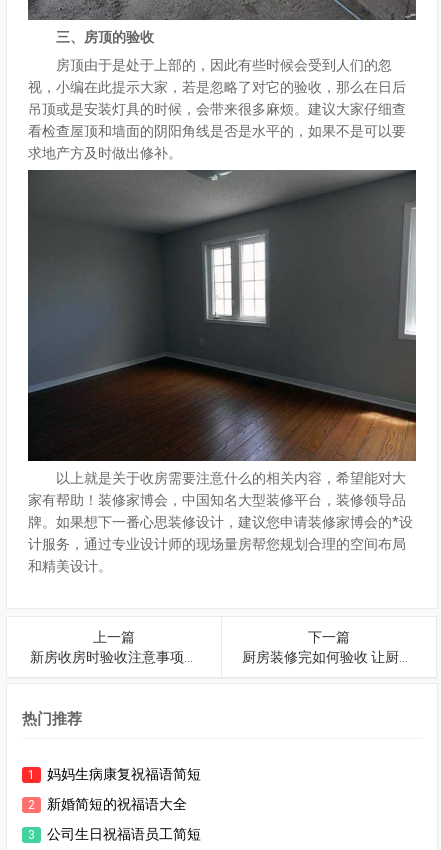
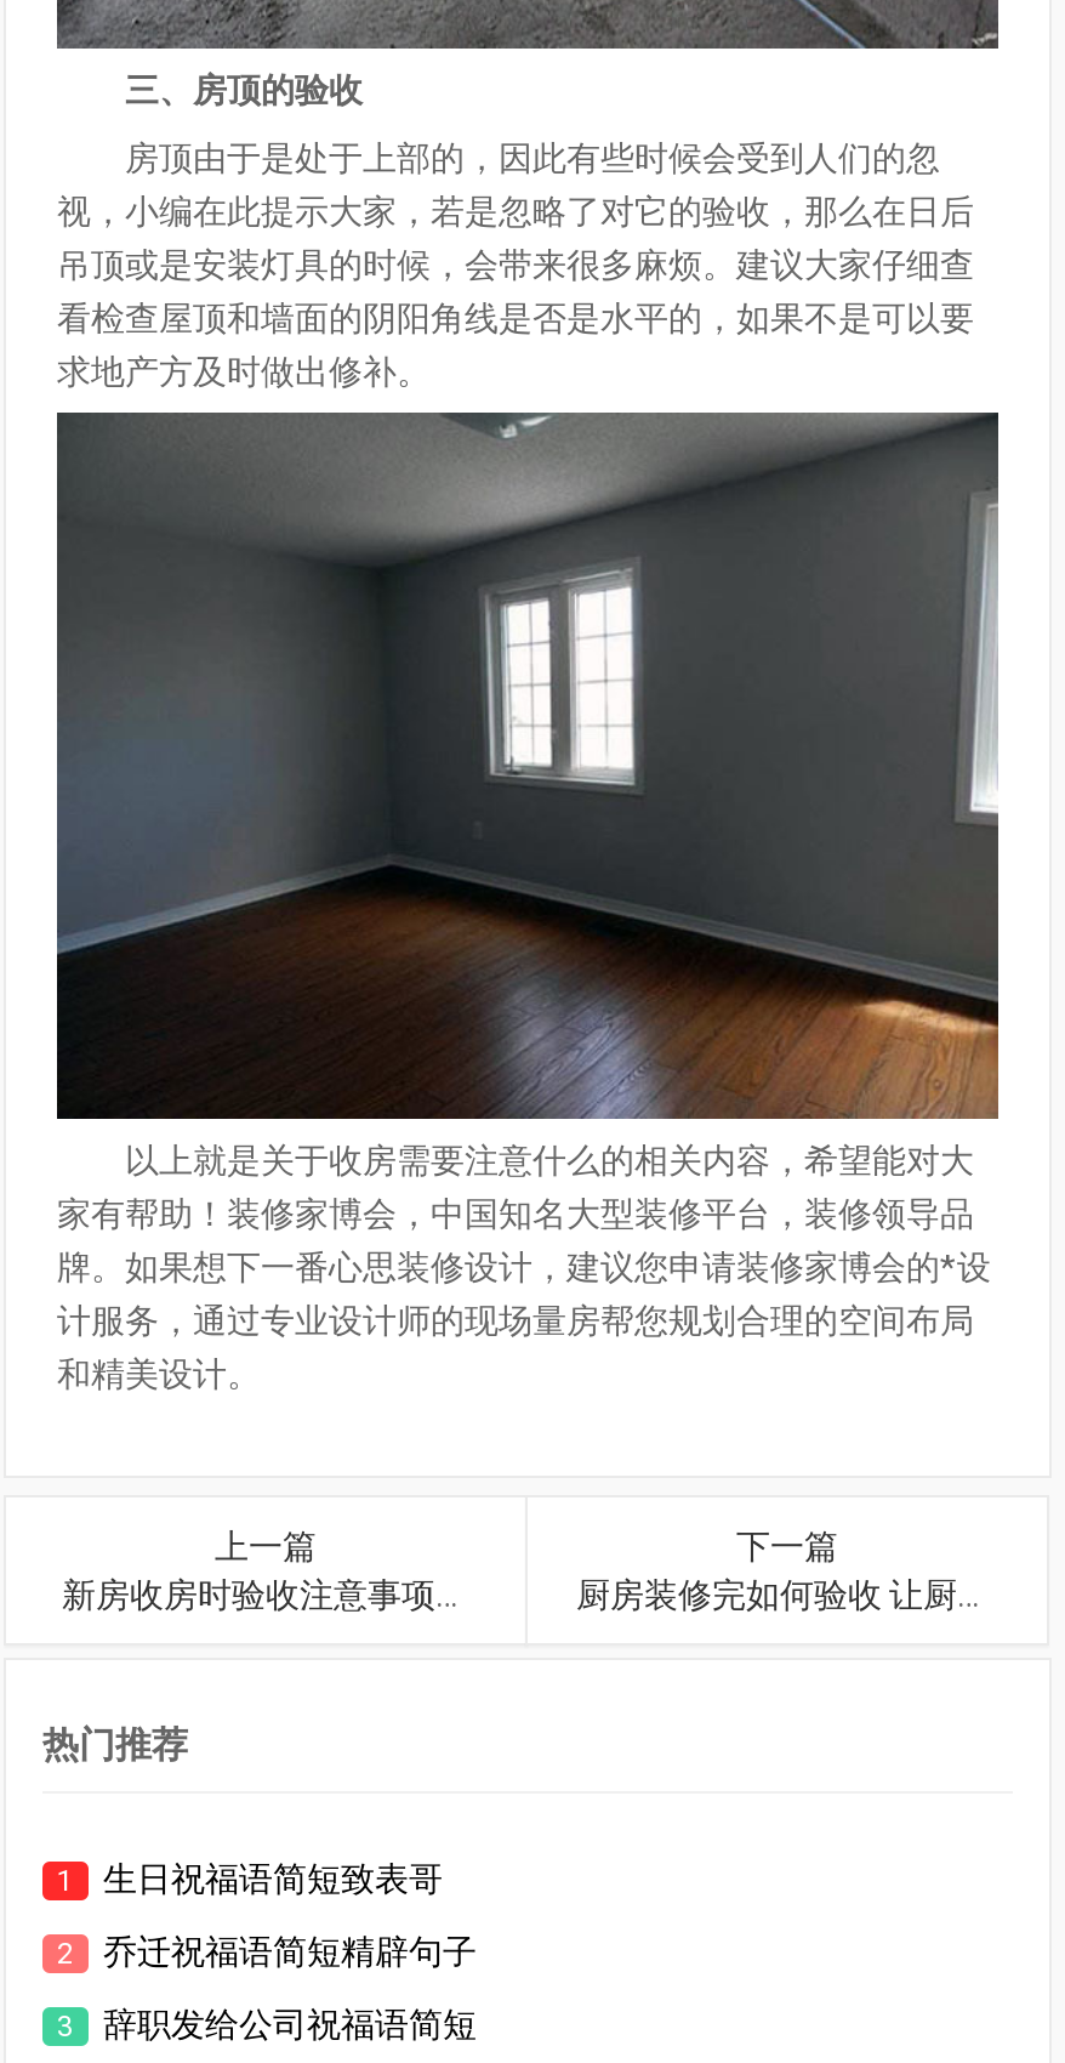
[47,765,201,781] 妈妈生病康复祝福语简短 -> [103,1858,443,1897] 生日祝福语简短致表哥
[47,795,187,811] 新婚简短的祝福语大全 -> [103,1931,477,1970] 乔迁祝福语简短精辟句子
[47,825,201,841] 公司生日祝福语员工简短 -> [103,2004,477,2042] 辞职发给公司祝福语简短

